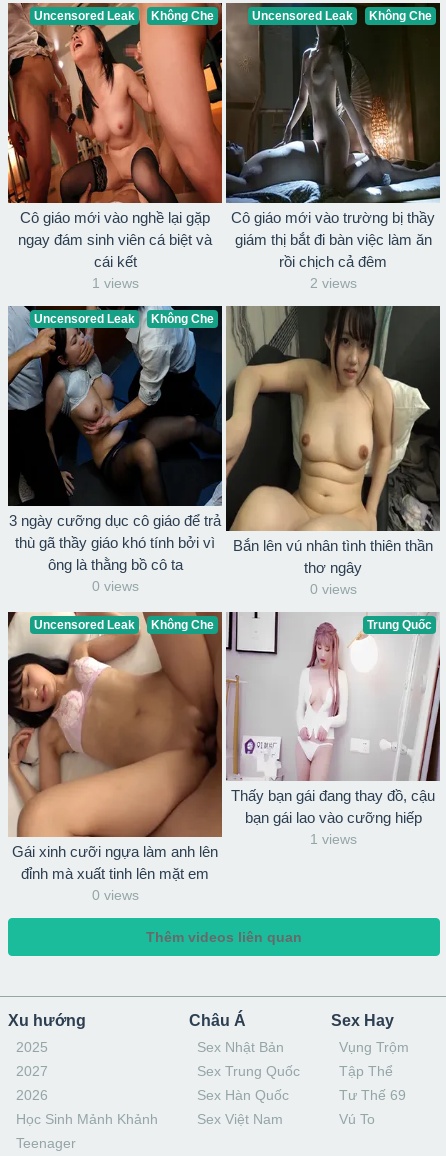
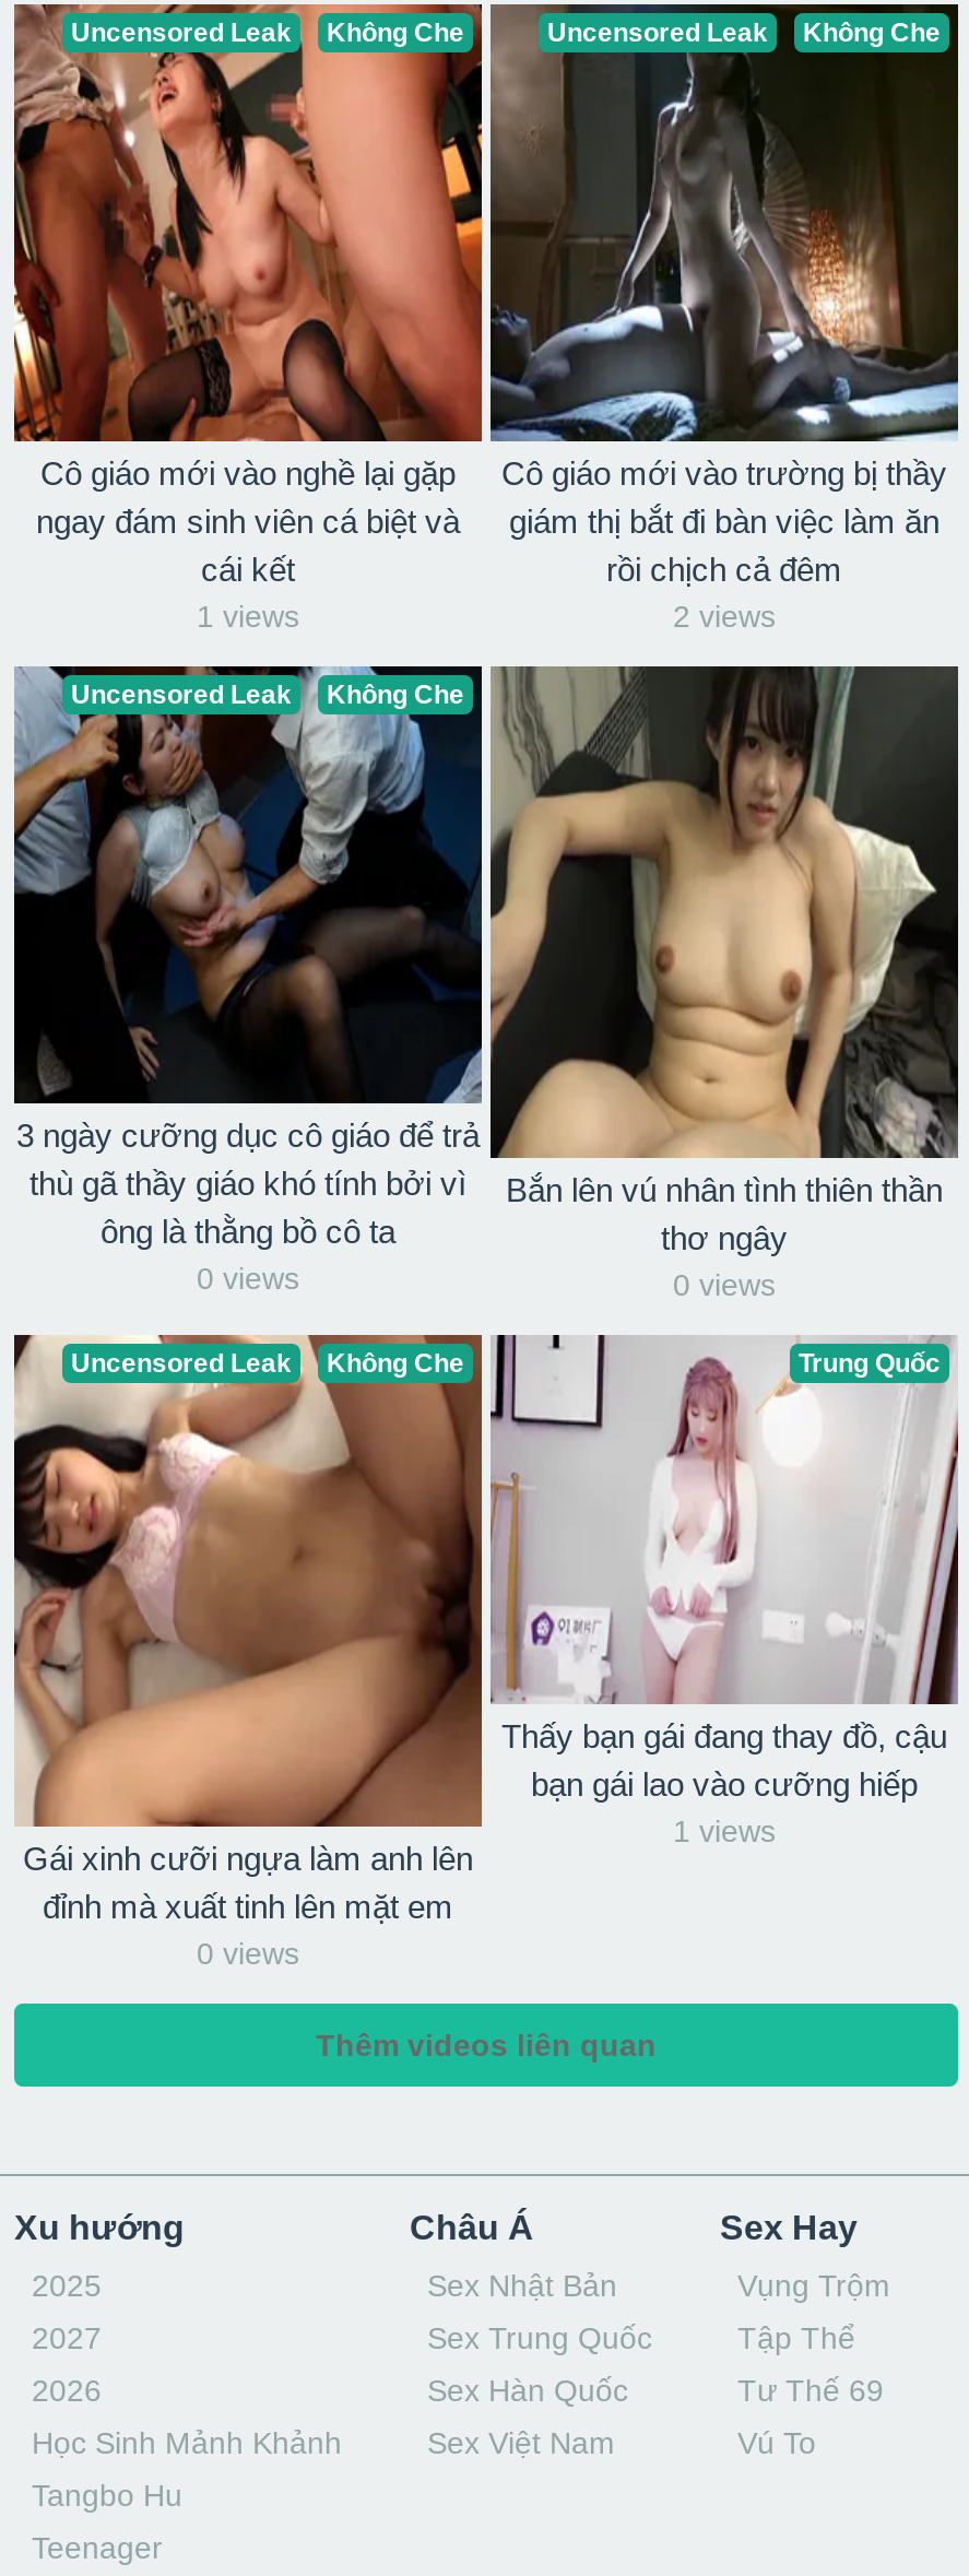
none -> [32,2478,182,2513] Tangbo Hu

